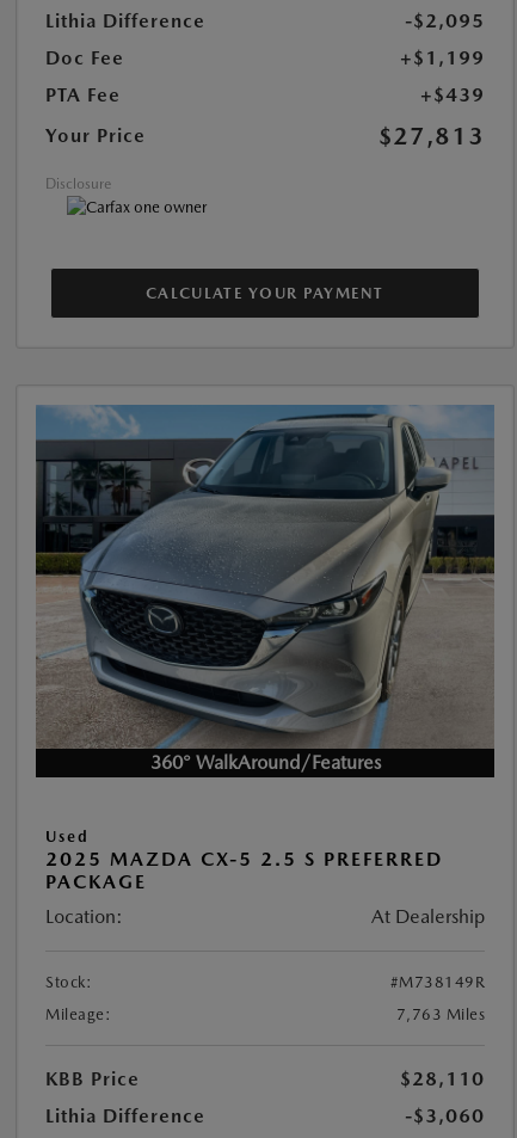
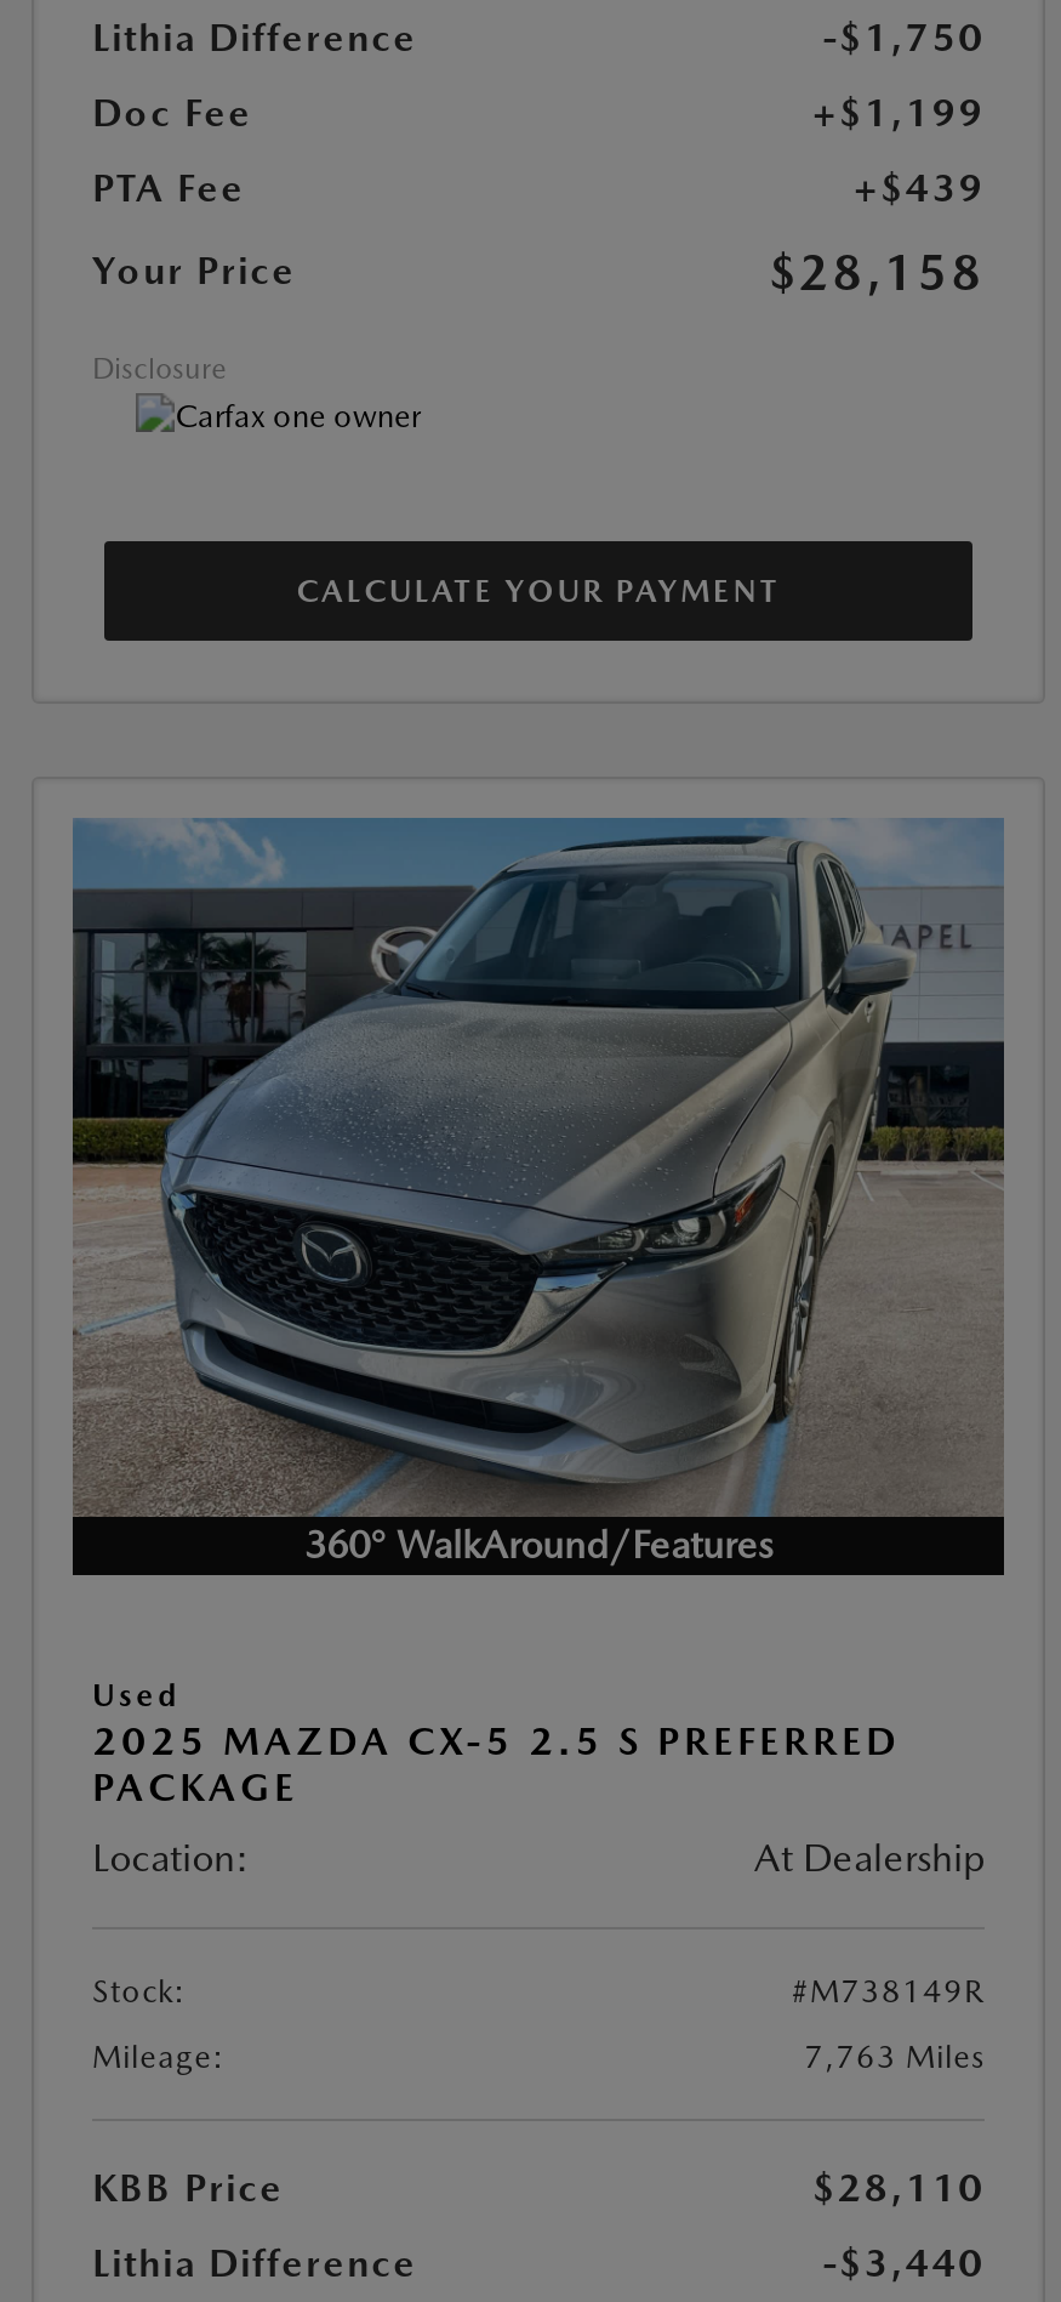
[405,10,485,32] -$2,095 -> [822,15,985,61] -$1,750
[378,122,485,150] $27,813 -> [769,243,985,301] $28,158
[405,1105,485,1128] -$3,060 -> [822,2241,985,2287] -$3,440

